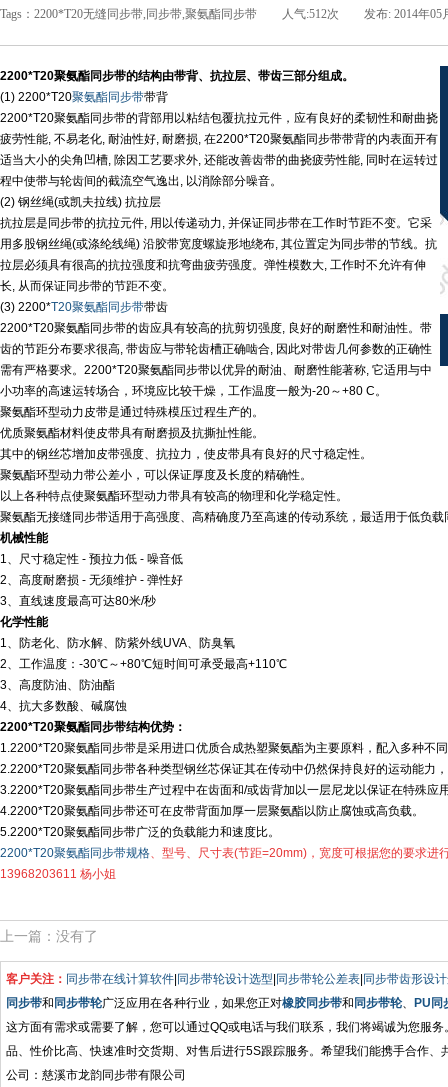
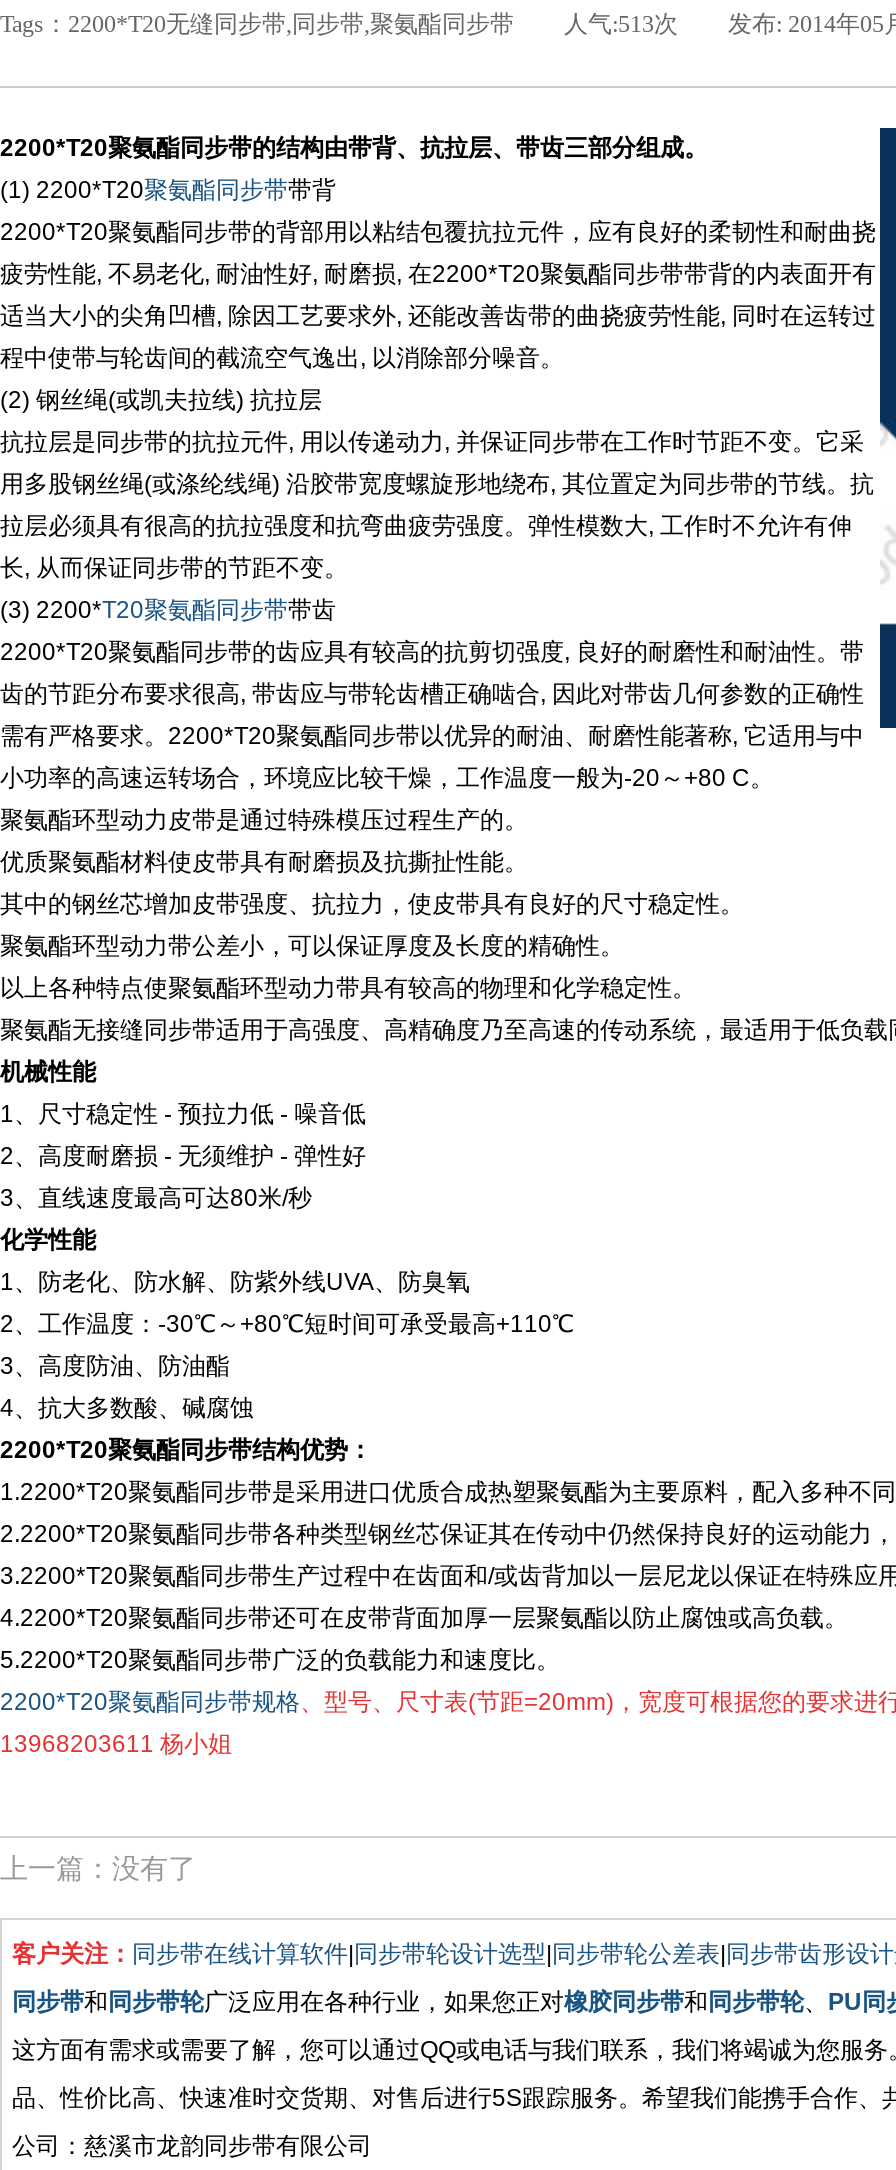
[282,7,339,21] 人气:512次 -> [564,10,678,38] 人气:513次

